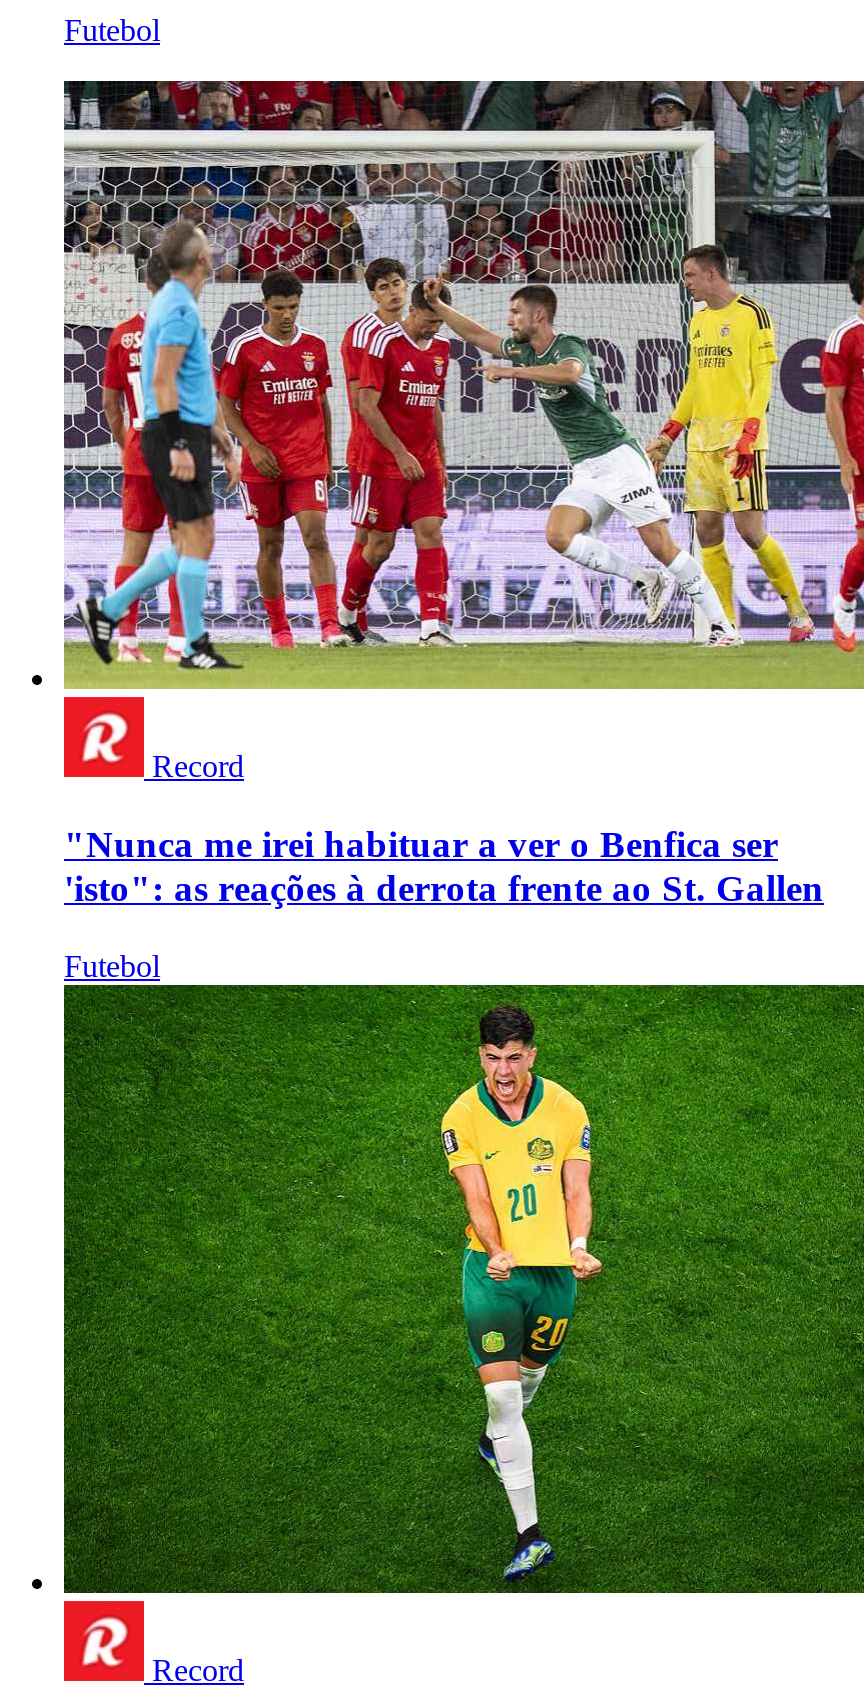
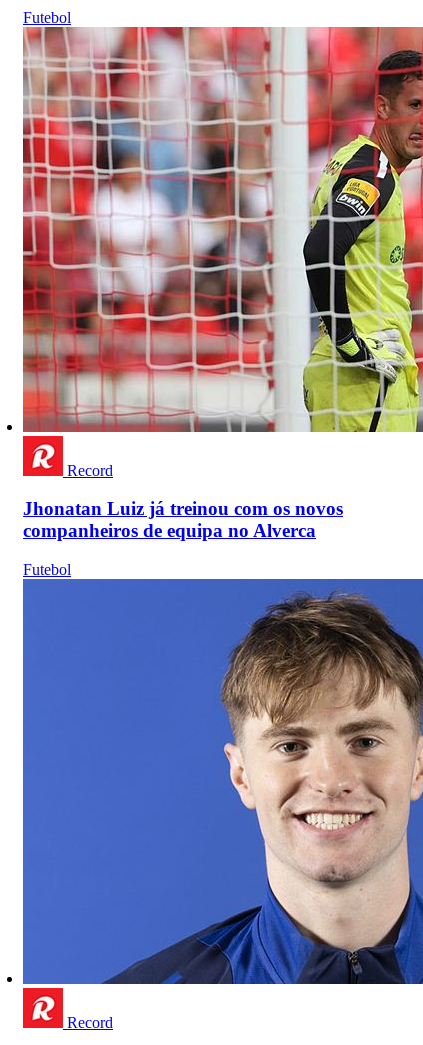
[62,50,858,698] [image] -> [22,26,420,433] [image]
[64,822,824,908] "Nunca me irei habituar a ver o Benfica ser | 'isto": as reações à derrota frente ao St. Gallen -> [23,498,343,541] Jhonatan Luiz já treinou com os novos | companheiros de equipa no Alverca
[62,984,858,1602] [image] -> [22,579,420,989] [image]

